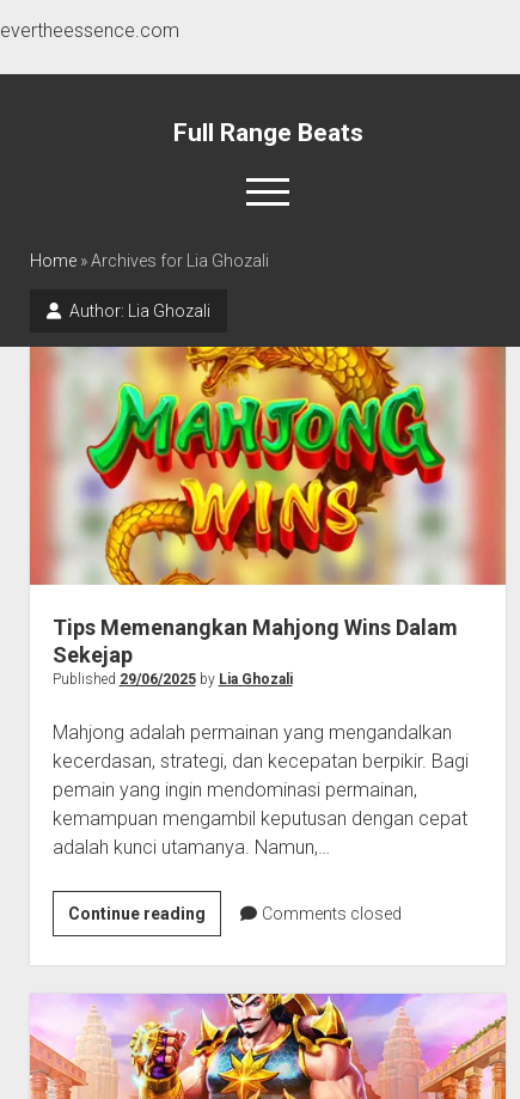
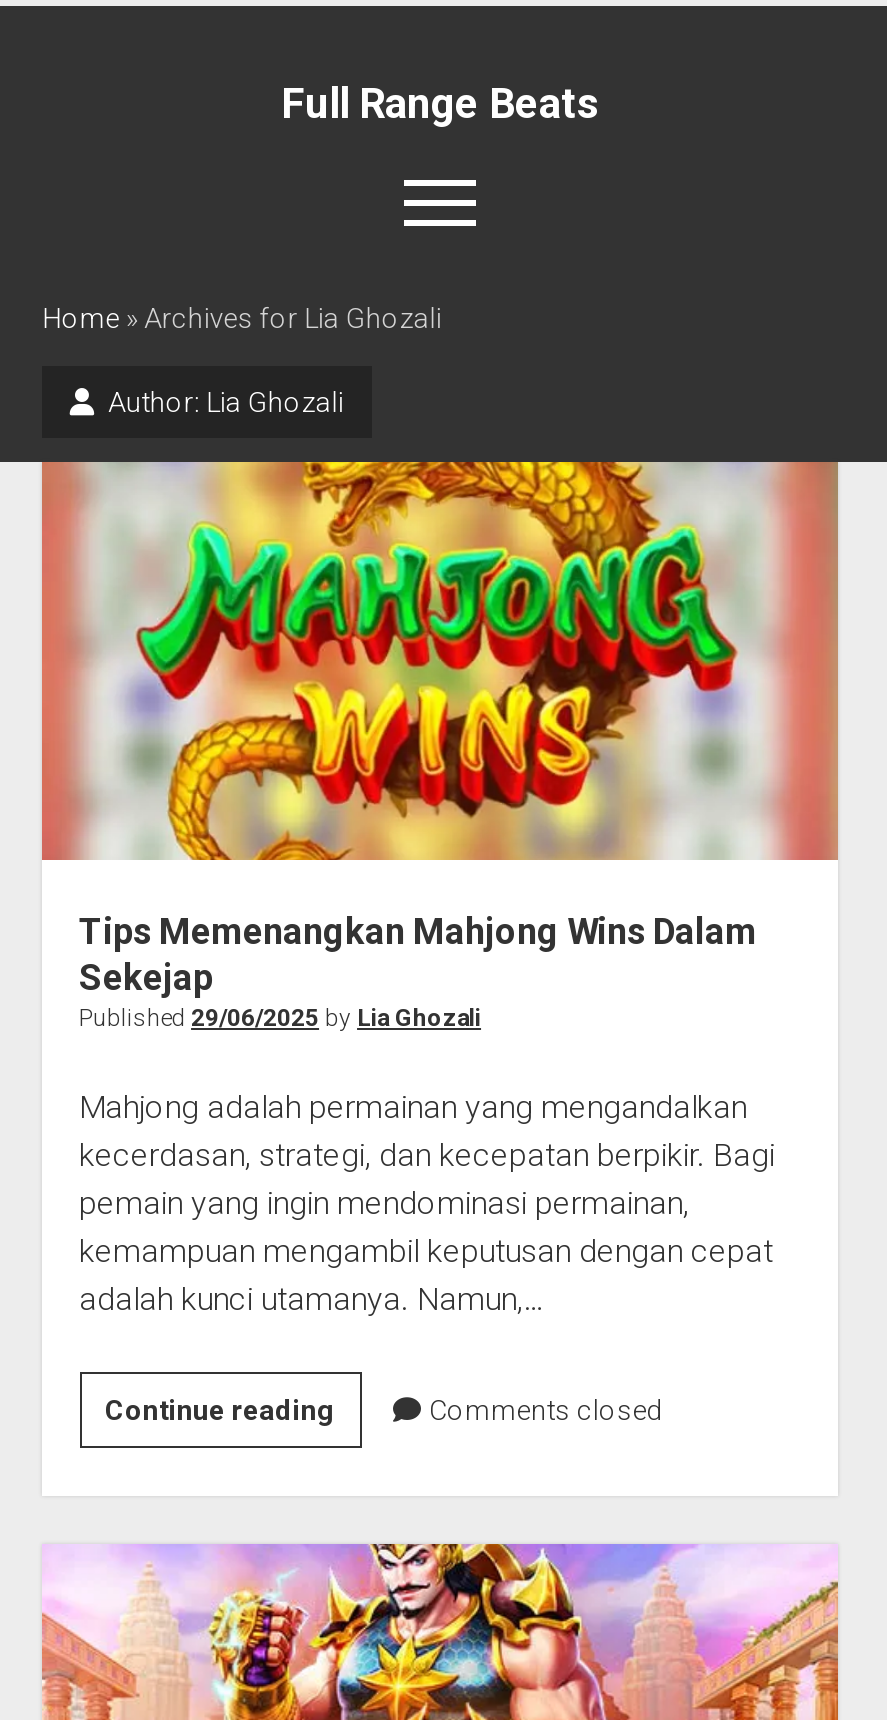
[0,19,179,42] evertheessence.com -> none

